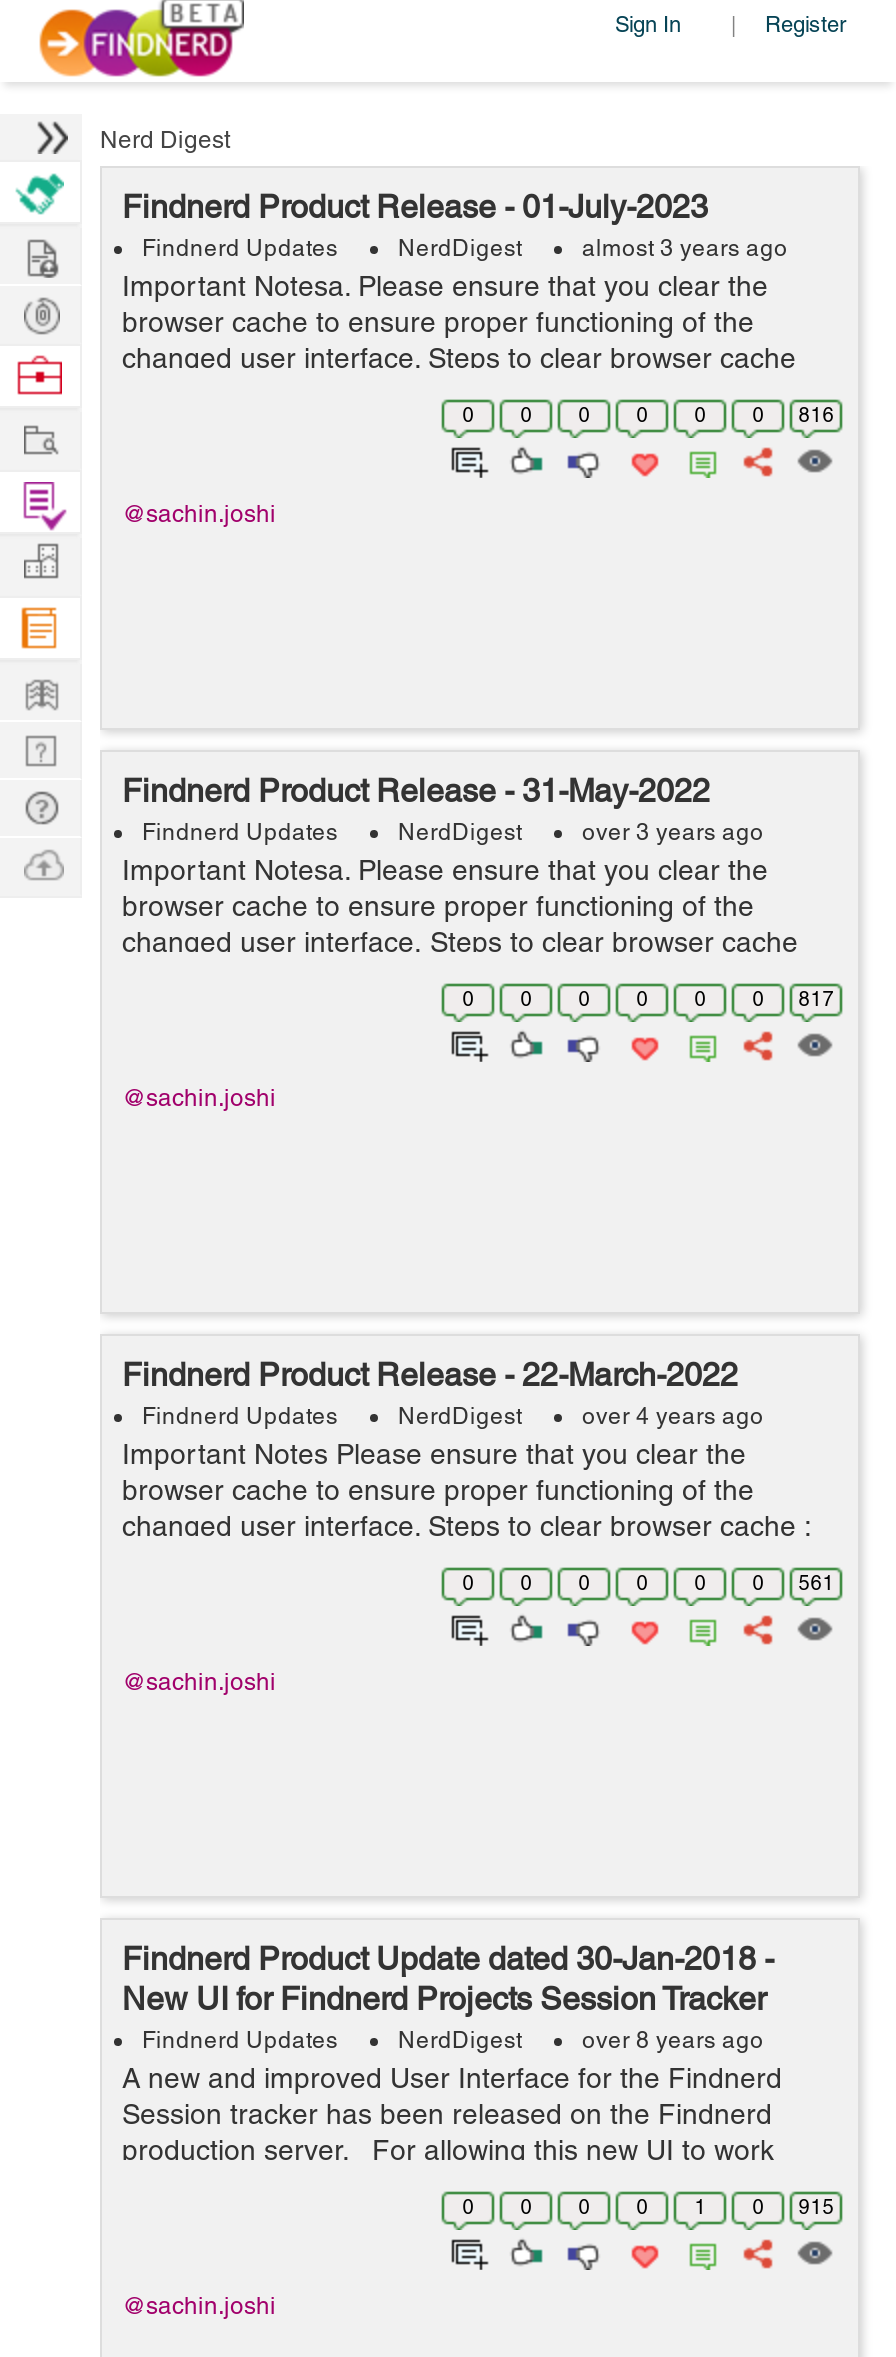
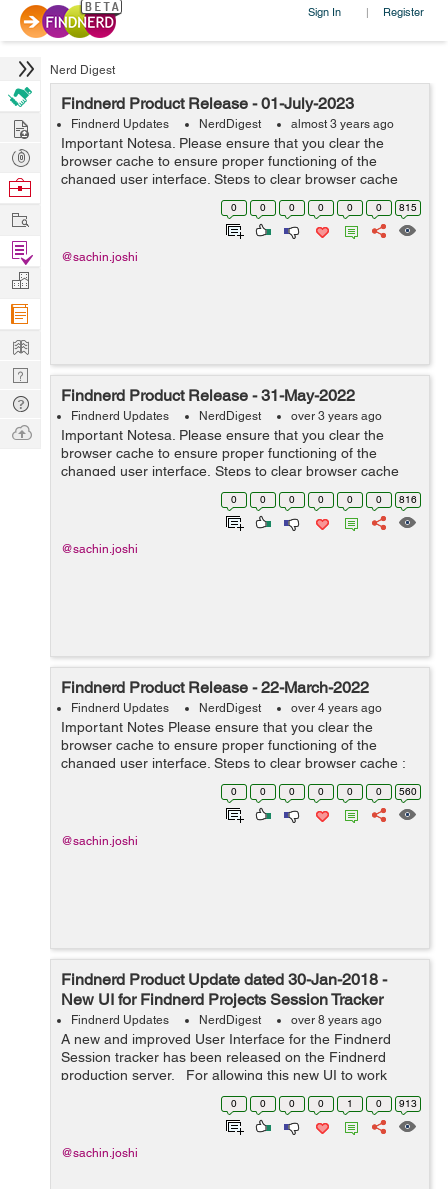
[798,402,834,426] 816 -> [399,201,417,213] 815
[798,986,834,1010] 817 -> [399,493,417,505] 816
[798,1570,834,1594] 561 -> [399,785,417,797] 560
[798,2194,834,2218] 915 -> [399,1097,417,1109] 913

